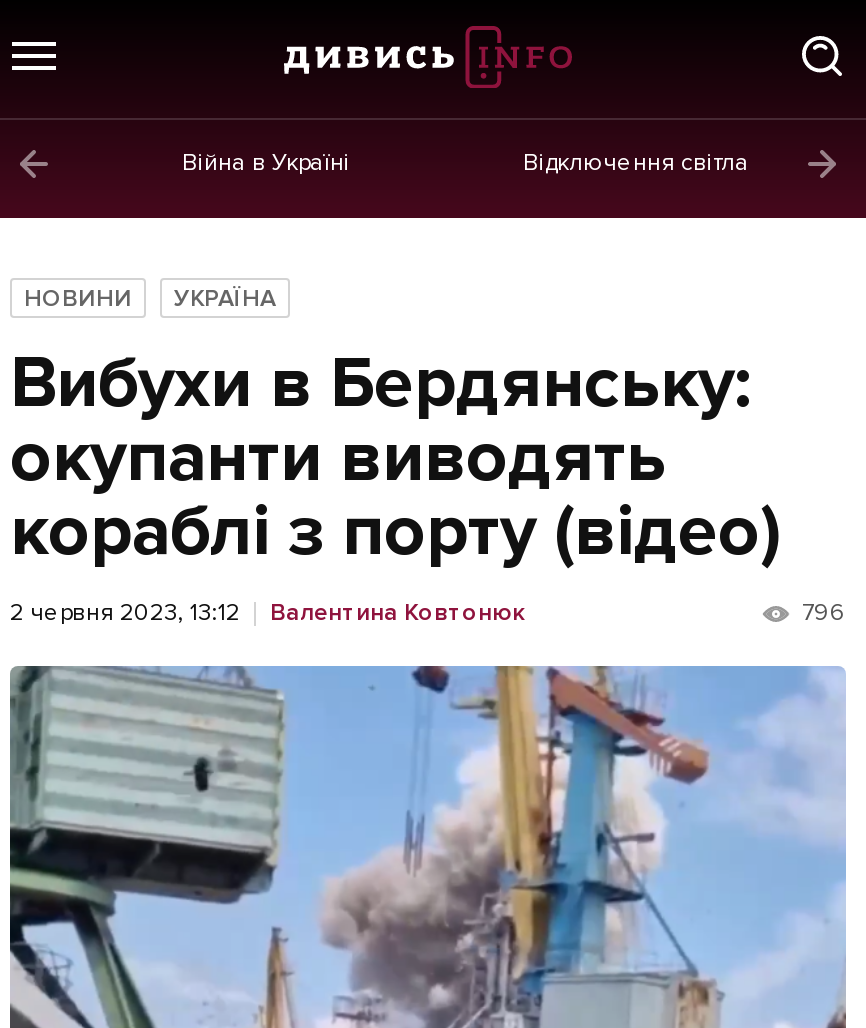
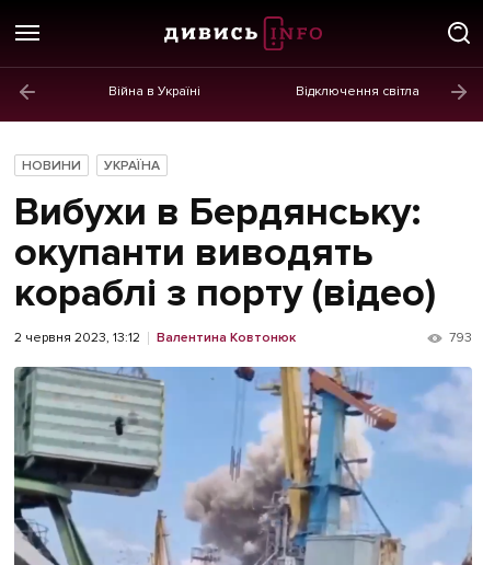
[802,598,846,628] 796 -> [449,330,472,346] 793

